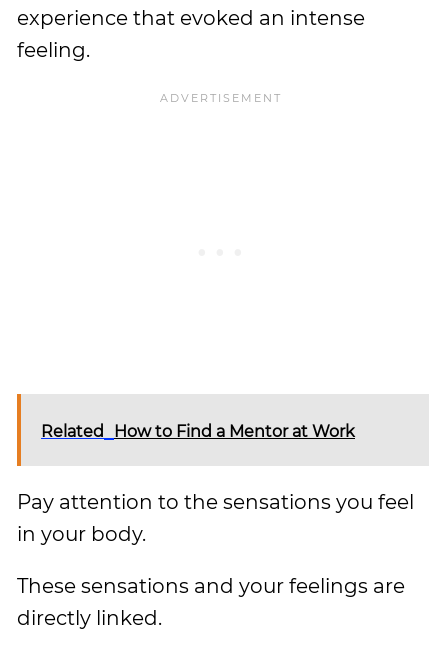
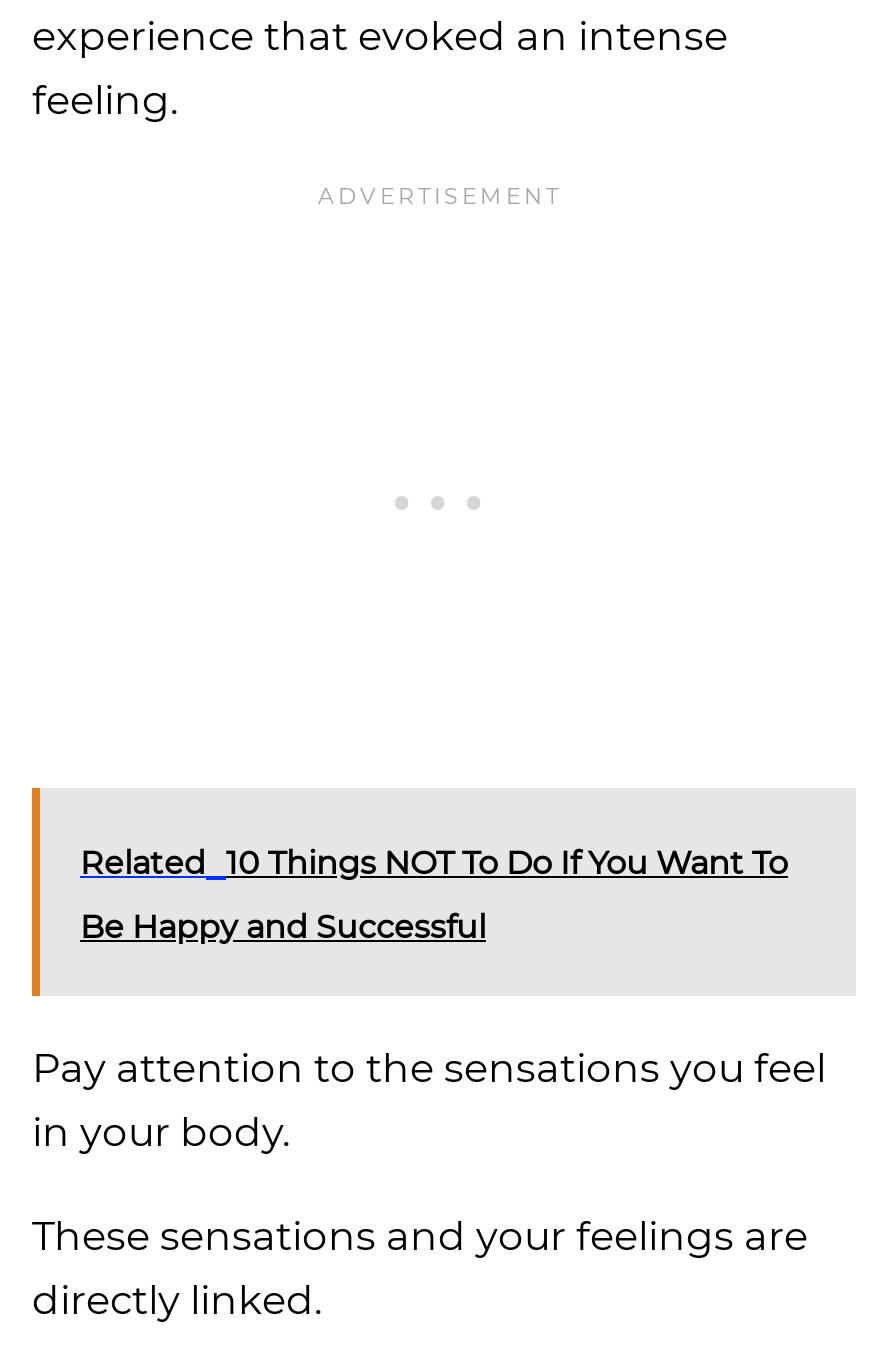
[41,422,355,441] Related How to Find a Mentor at Work -> [80,844,788,946] Related 10 Things NOT To Do If You Want To | Be Happy and Successful

